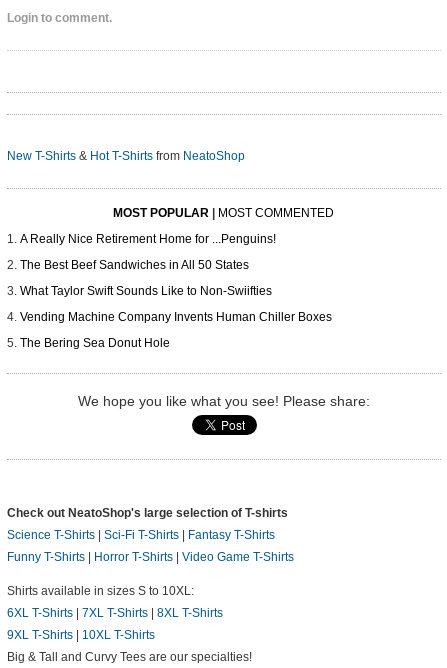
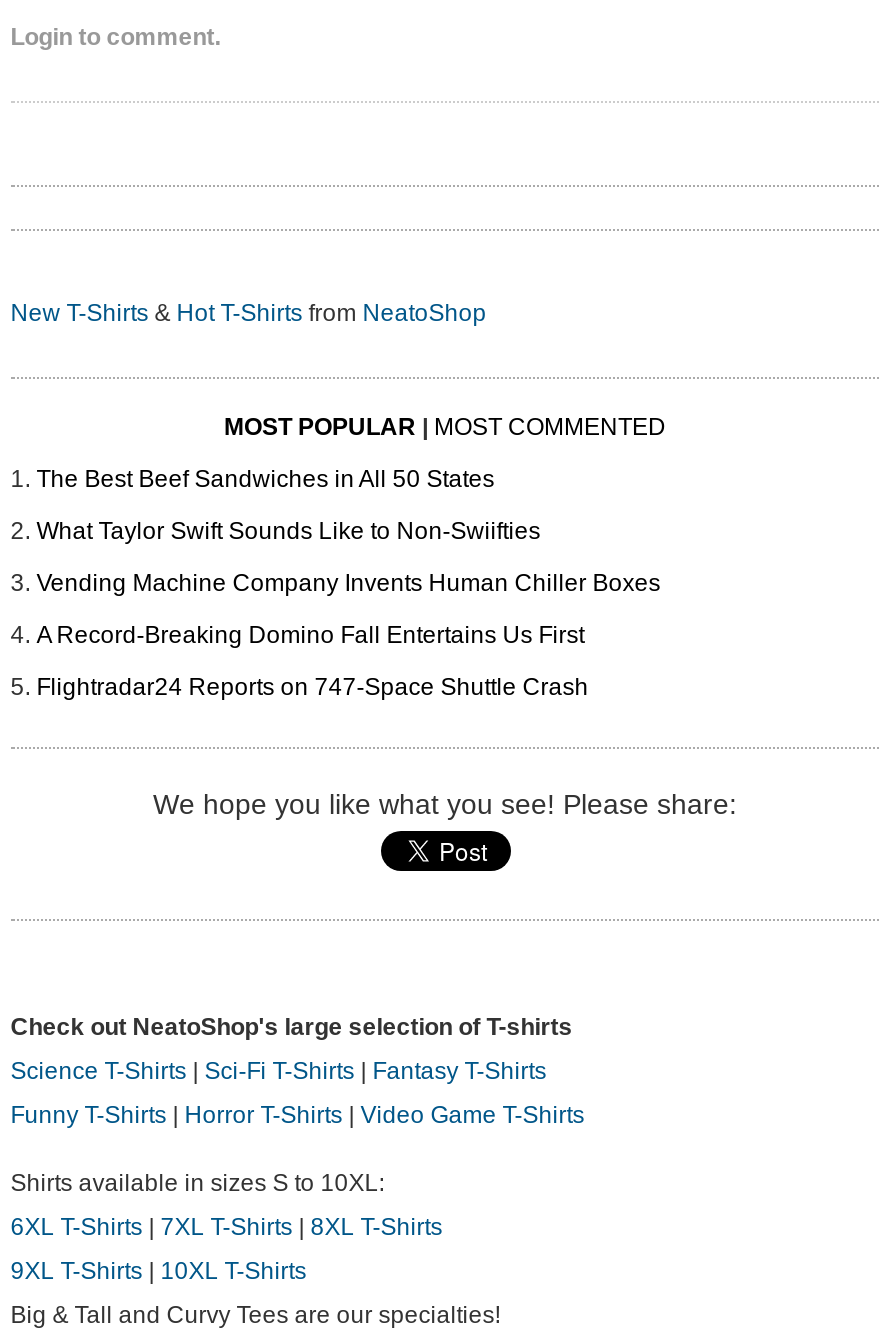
[20,232,276,246] A Really Nice Retirement Home for ...Penguins! -> none
moved [20,258,332,324] -> [36,466,660,598]: The Best Beef Sandwiches in All 50 States | What Taylor Swift Sounds Like to Non-Swiifties | Vending Machine Company Invents Human Chiller Boxes
[20,336,170,350] The Bering Sea Donut Hole -> [36,622,588,702] A Record-Breaking Domino Fall Entertains Us First | Flightradar24 Reports on 747-Space Shuttle Crash

